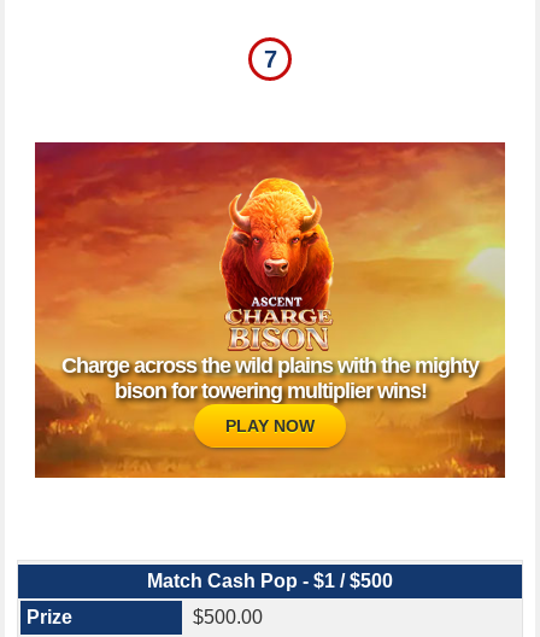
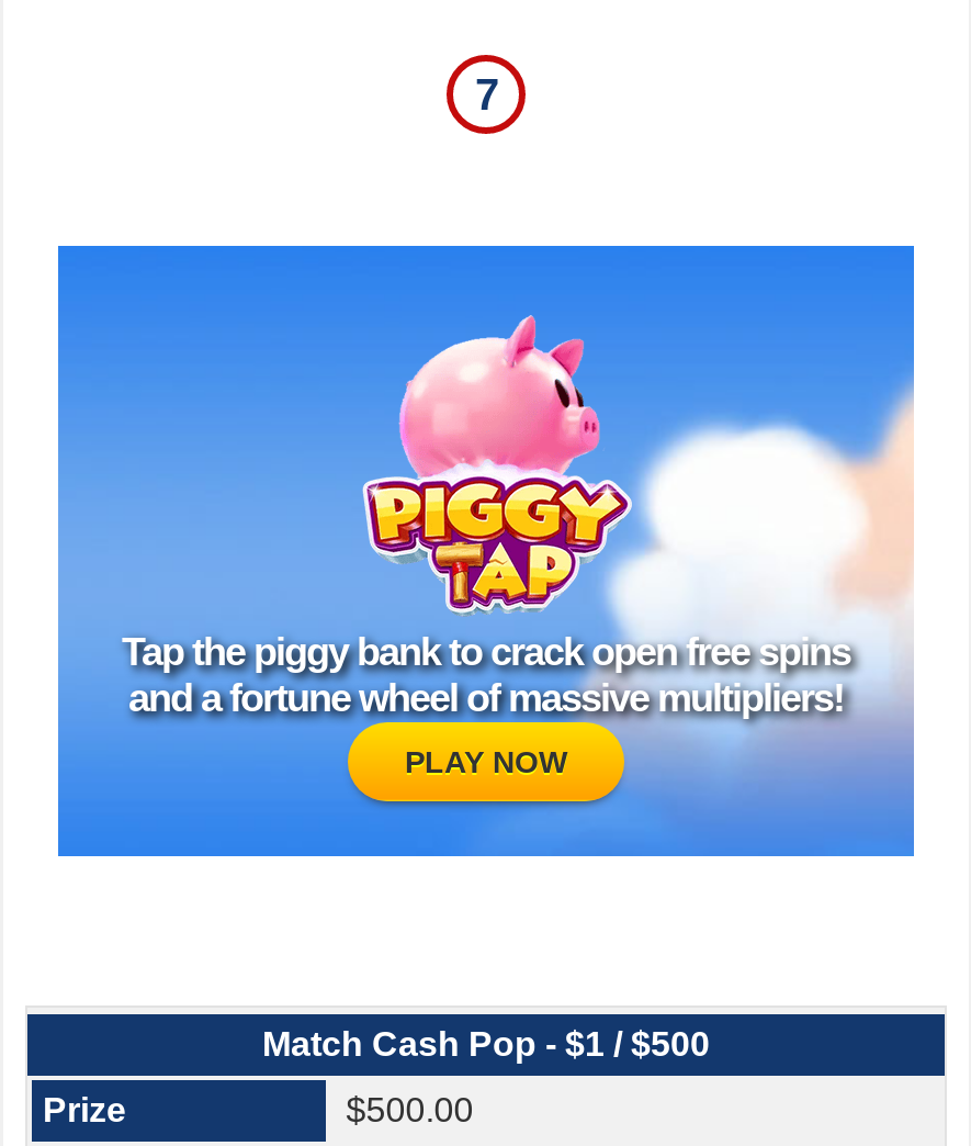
[34,141,506,479] [image] | Charge across the wild plains with the mighty | bison for towering multiplier wins! -> [56,244,916,858] [image] | Tap the piggy bank to crack open free spins | and a fortune wheel of massive multipliers!

